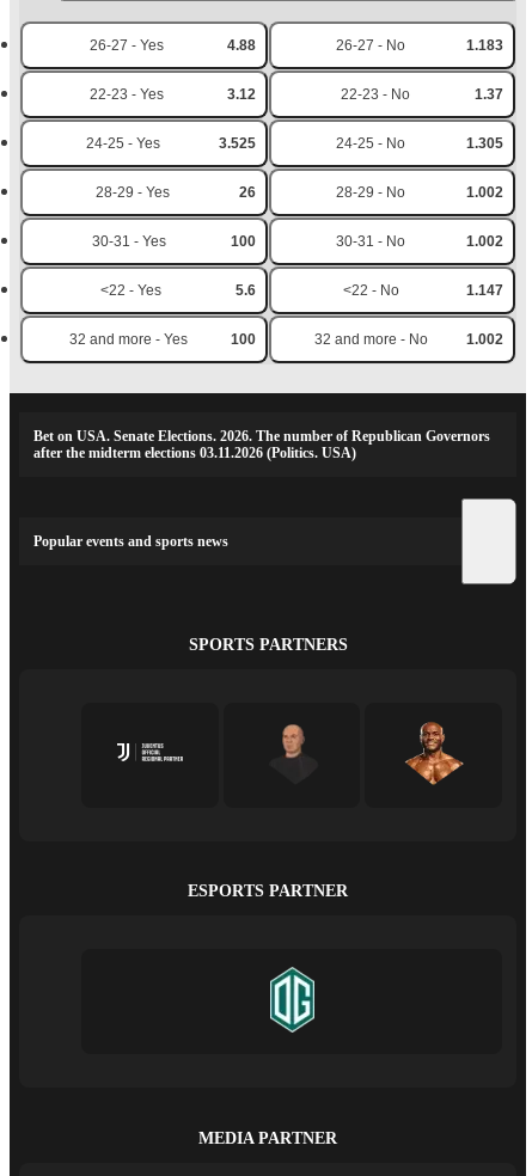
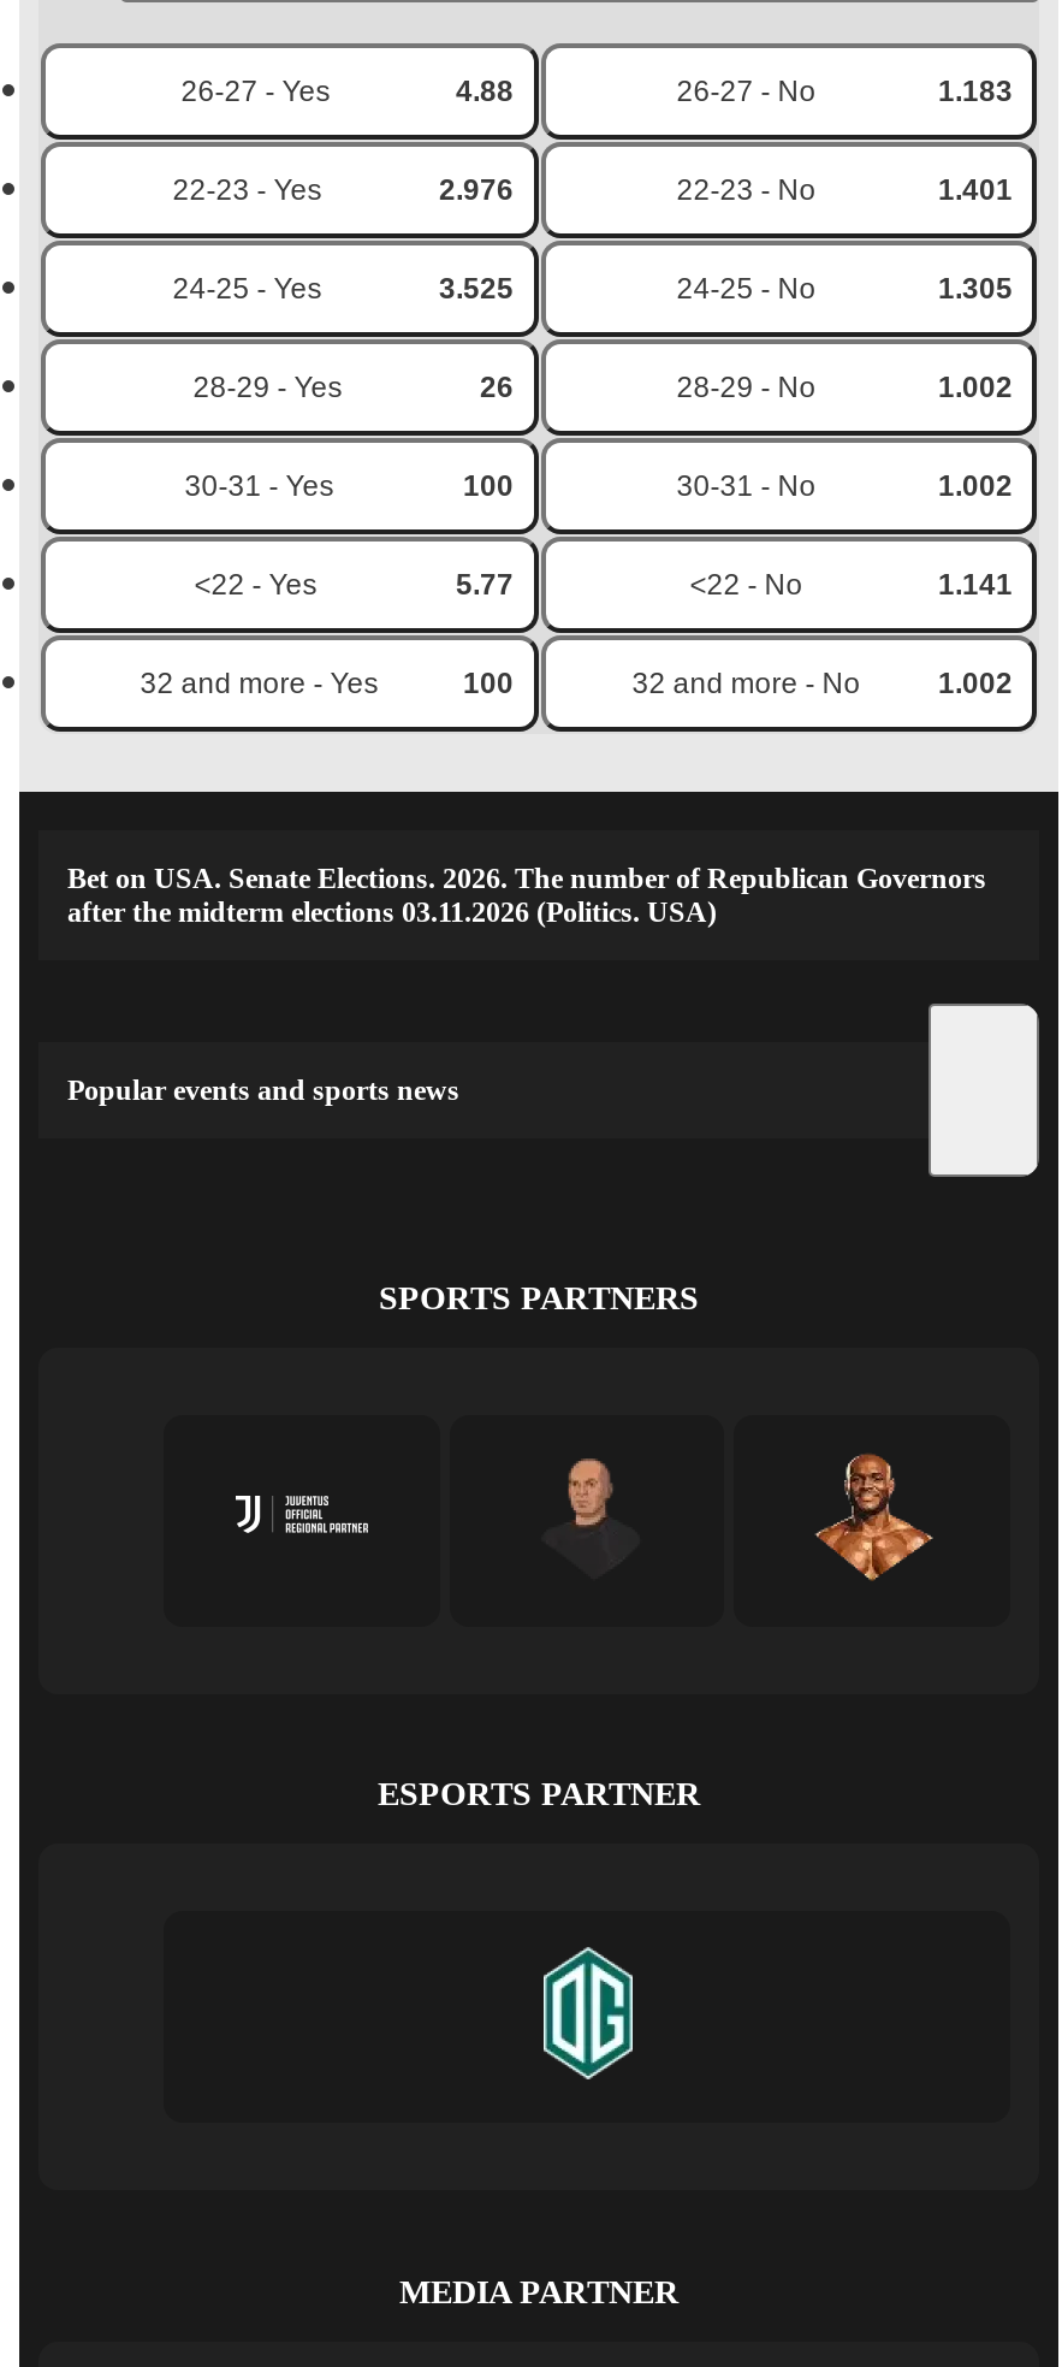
[227,86,255,103] 3.12 -> [439,173,514,207] 2.976
[475,86,503,103] 1.37 -> [938,173,1013,207] 1.401
[235,282,255,299] 5.6 -> [456,568,514,602] 5.77
[466,282,503,299] 1.147 -> [938,568,1013,602] 1.141

